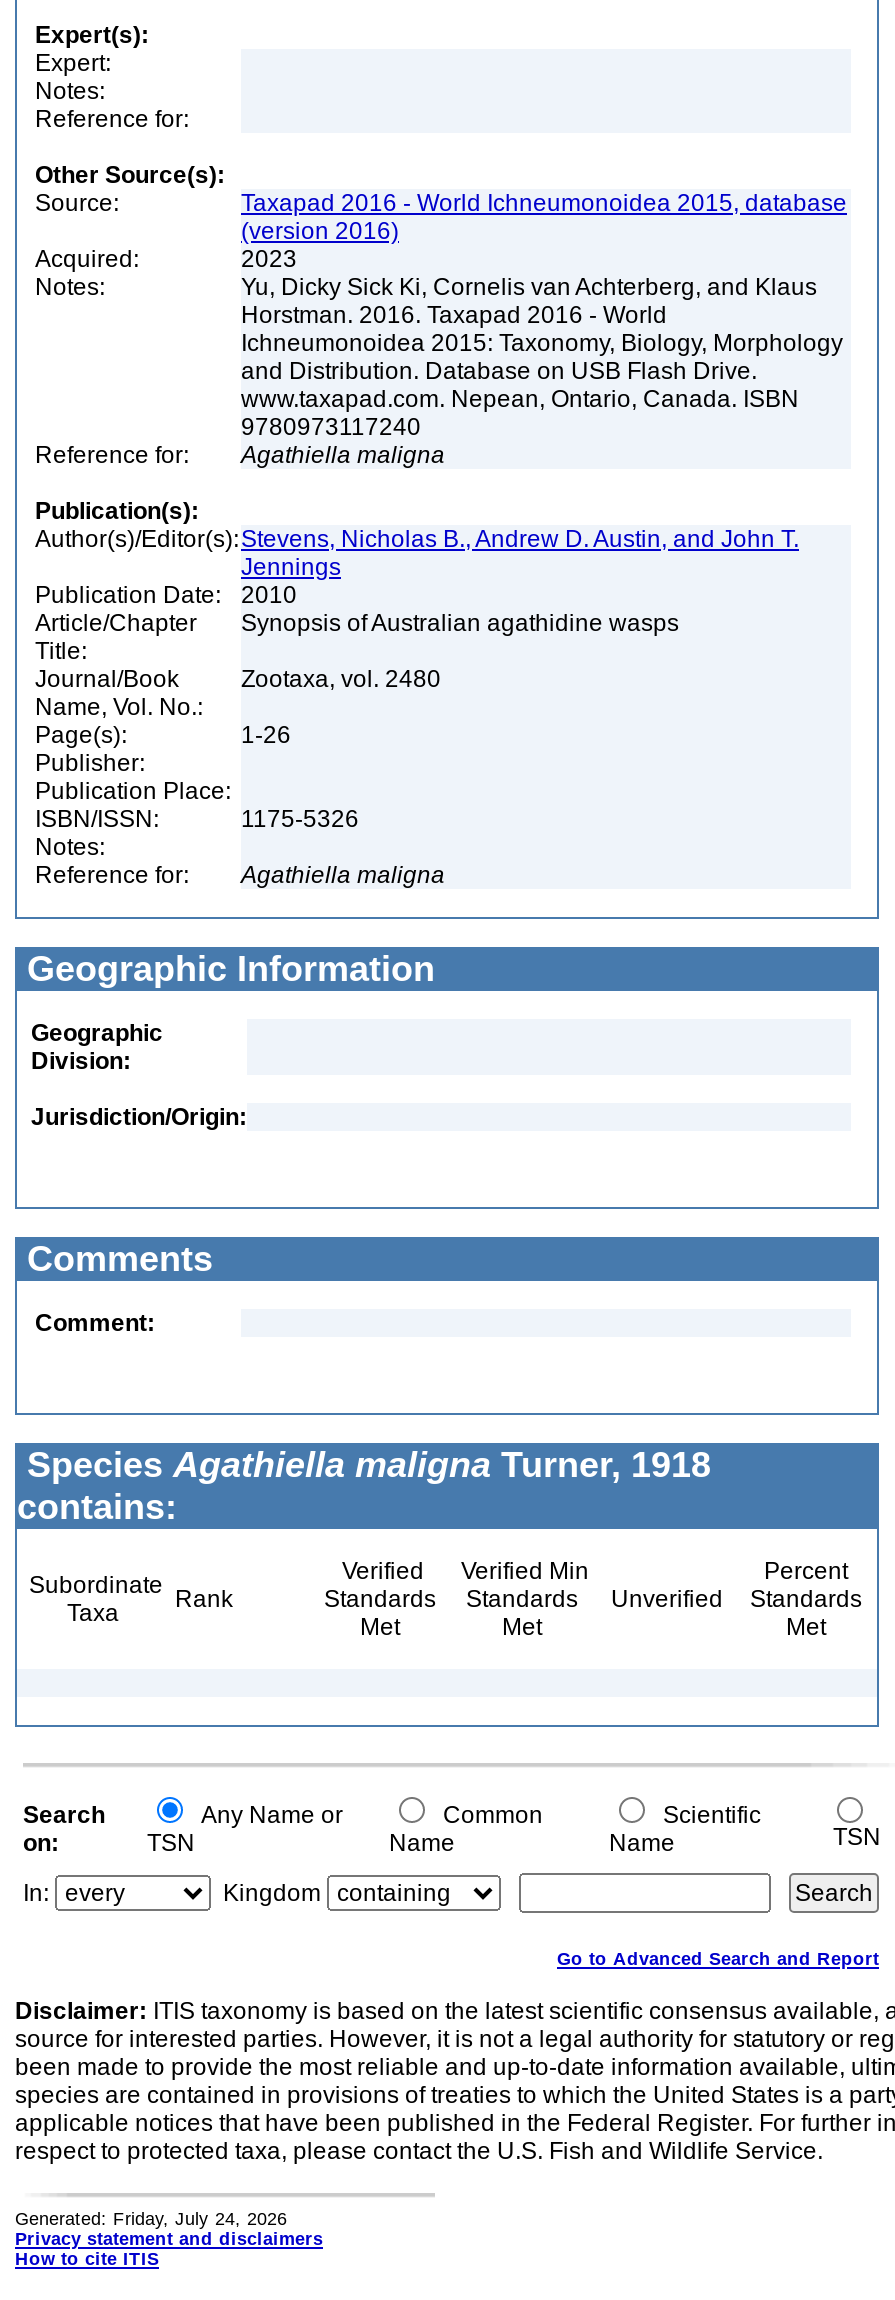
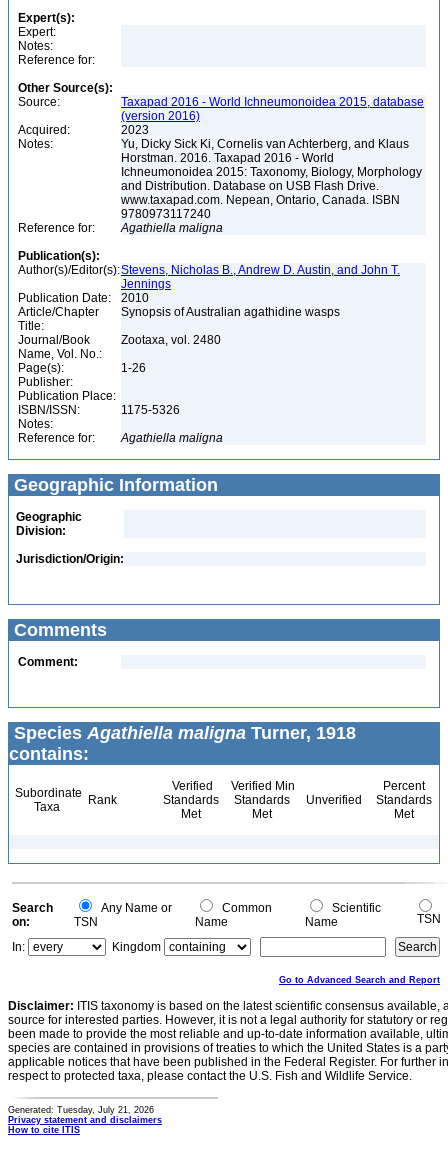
[15,2209,287,2229] Generated: Friday, July 24, 2026 -> [8,1105,154,1115] Generated: Tuesday, July 21, 2026

